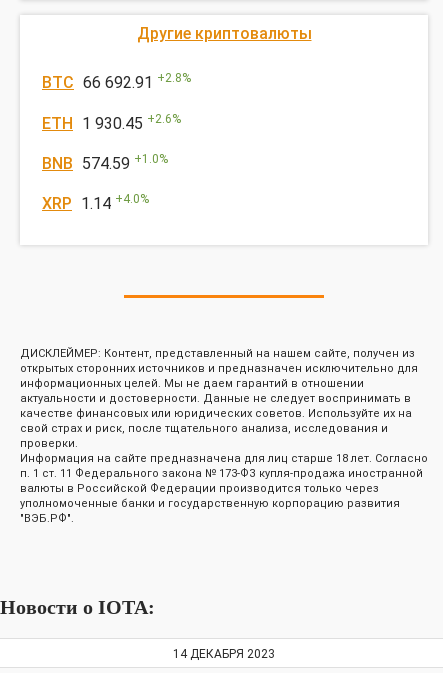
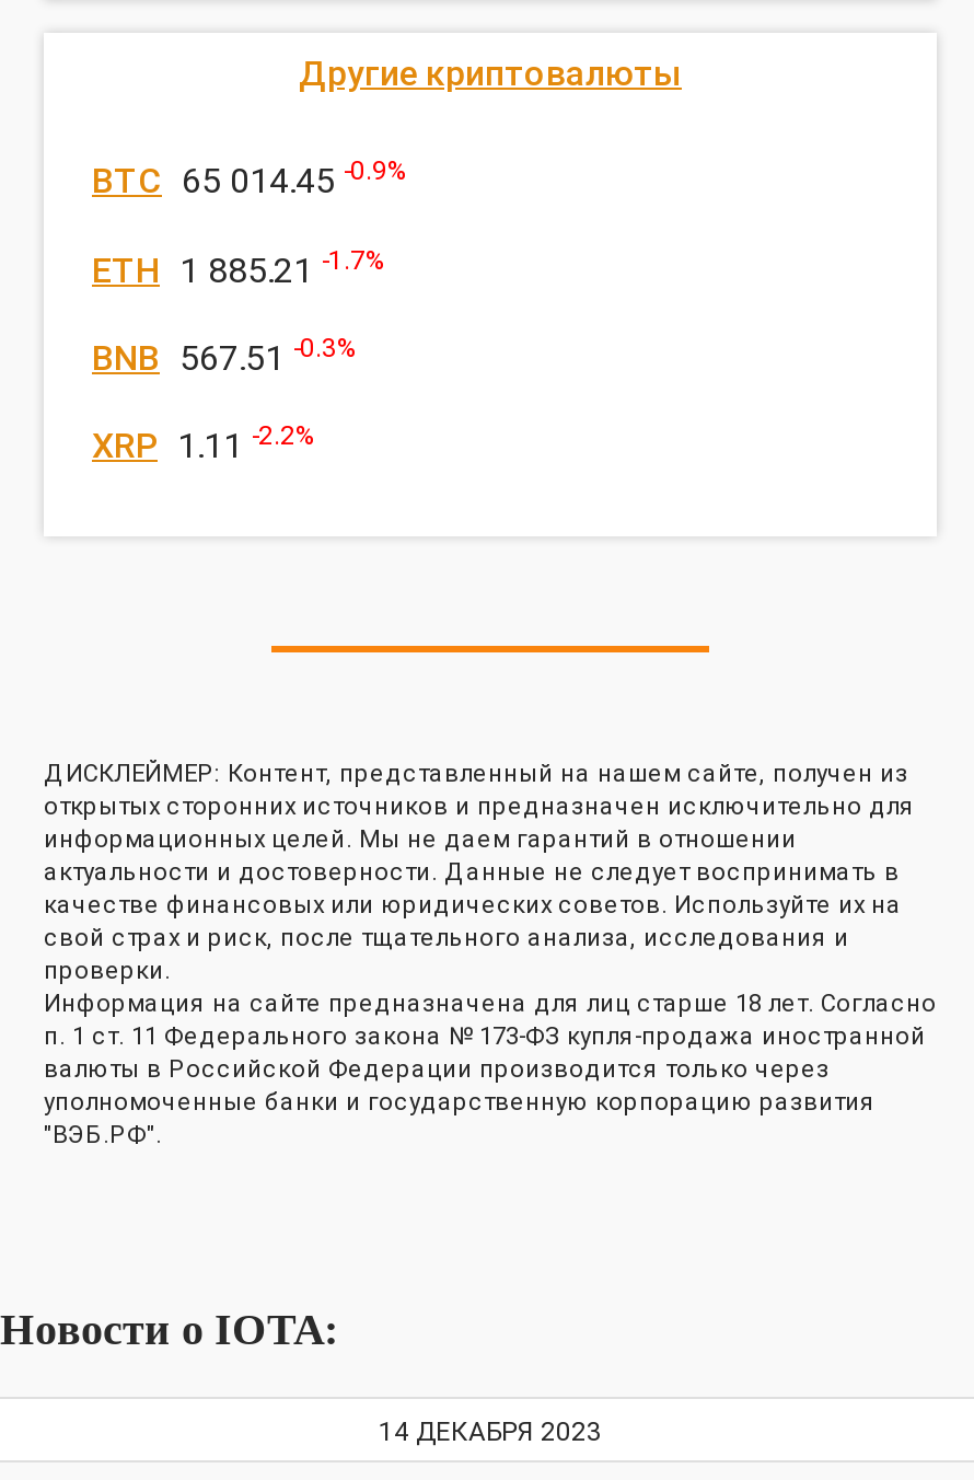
[42,71,191,92] BTC 66 692.91 +2.8% -> [92,156,407,202] BTC 65 014.45 -0.9%
[42,112,181,133] ETH 1 930.45 +2.6% -> [92,244,385,290] ETH 1 885.21 -1.7%
[42,152,168,173] BNB 574.59 + 1.0% -> [92,333,357,379] BNB 567.51 -0.3%
[42,192,149,213] XRP 1.14 +4.0% -> [92,421,315,467] XRP 1.11 -2.2%

